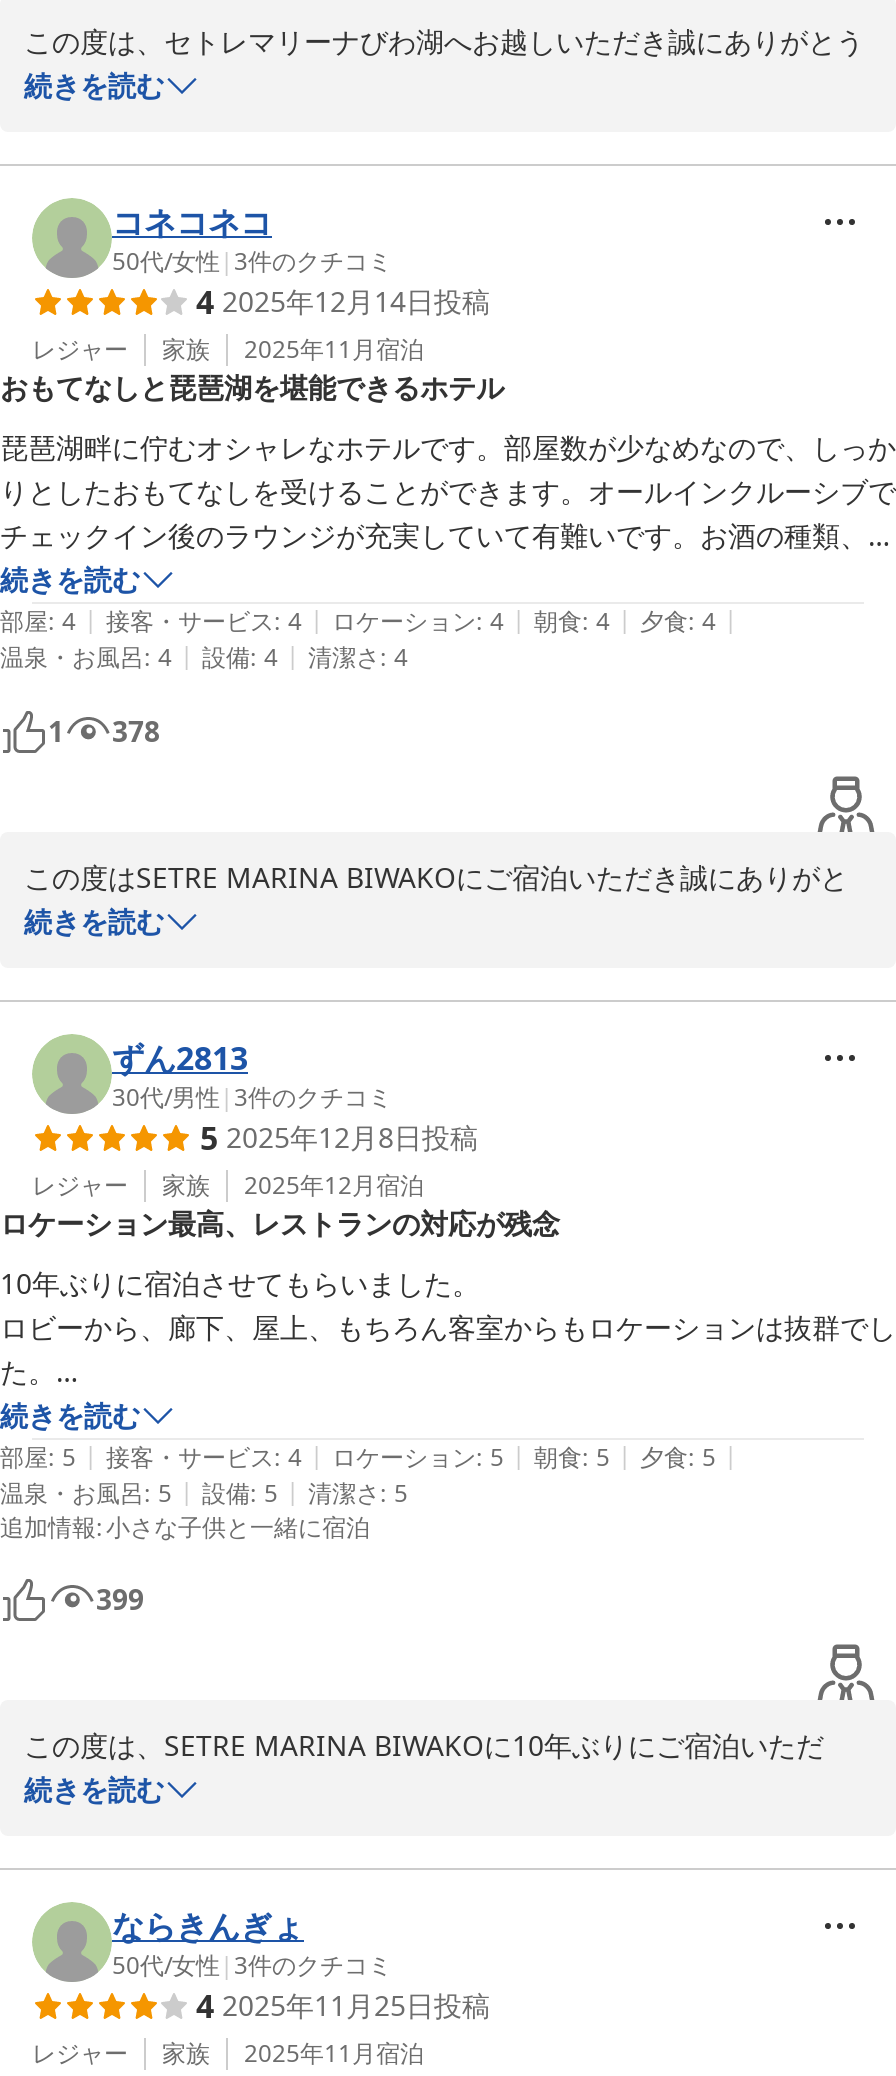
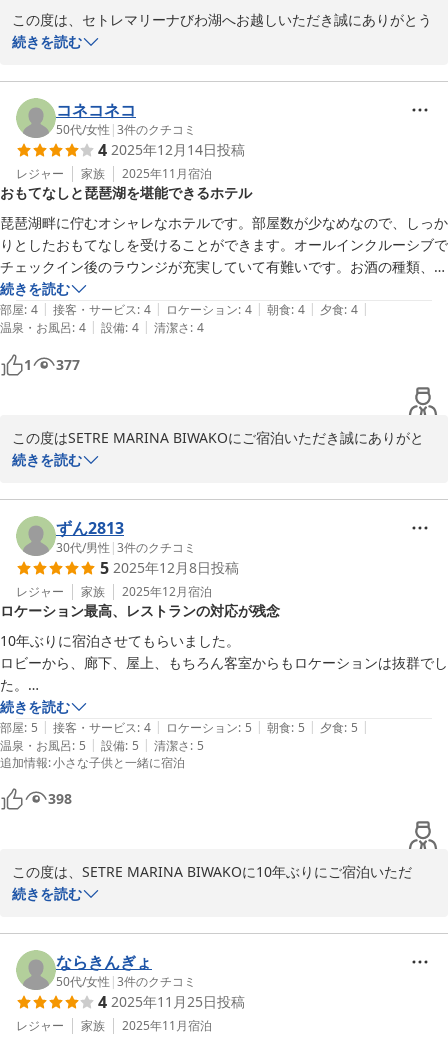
[48,712,160,750] 1 378 -> [24,355,80,374] 1 377
[96,1580,144,1618] 399 -> [48,789,72,808] 398

